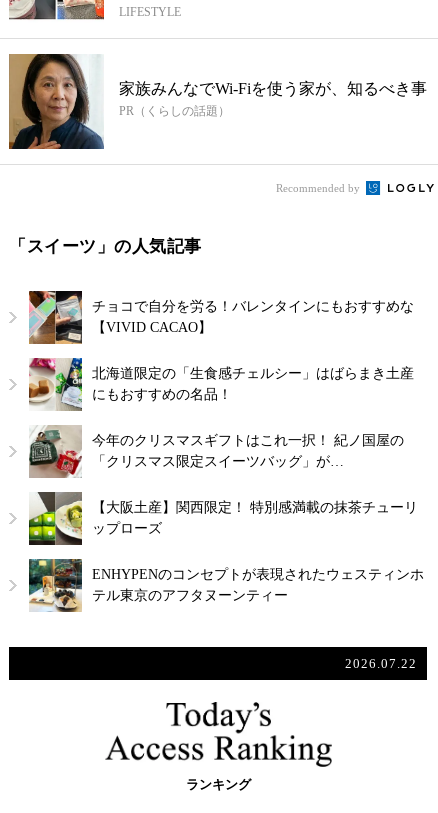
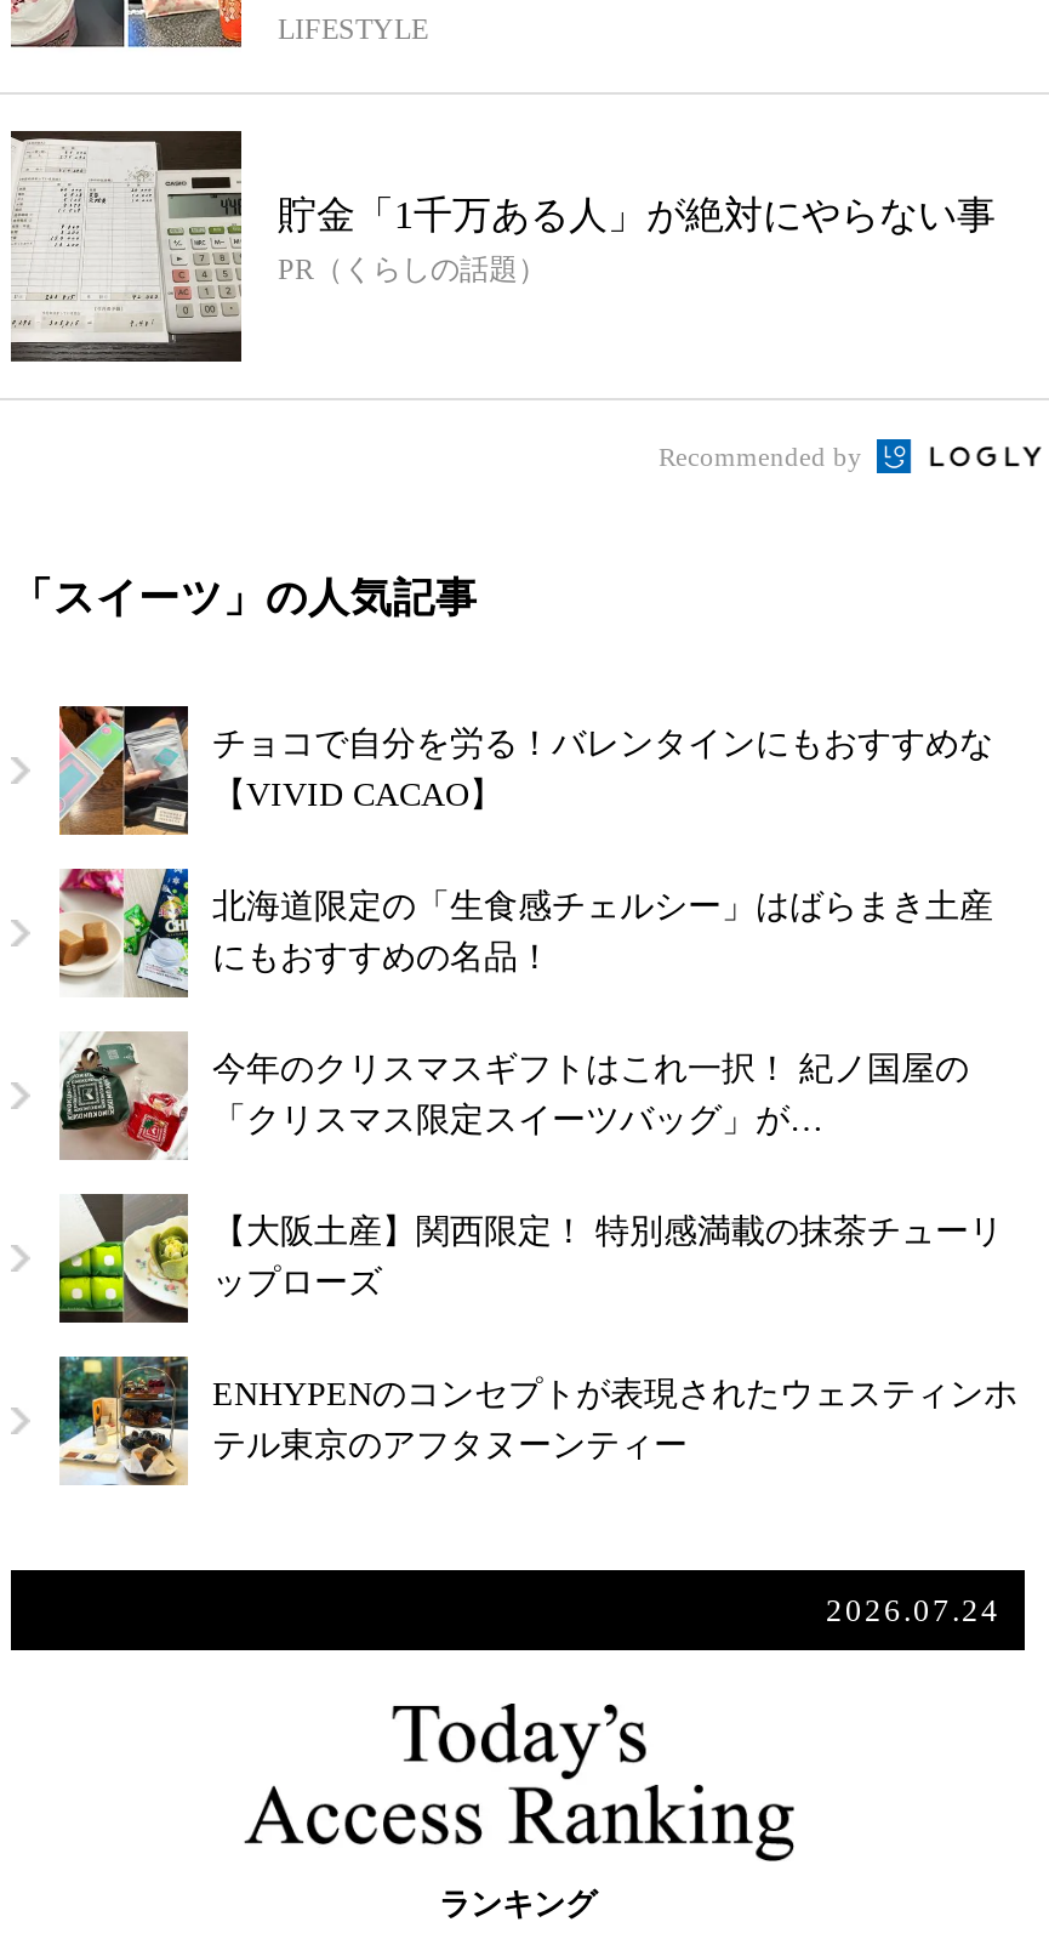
[9,53,427,150] [image] | 家族みんなでWi-Fiを使う家が、知るべき事 -> [11,129,996,364] [image] | 貯金「1千万ある人」が絶対にやらない事
[345,656,417,671] 2026.07.22 -> [826,1591,1000,1627] 2026.07.24

